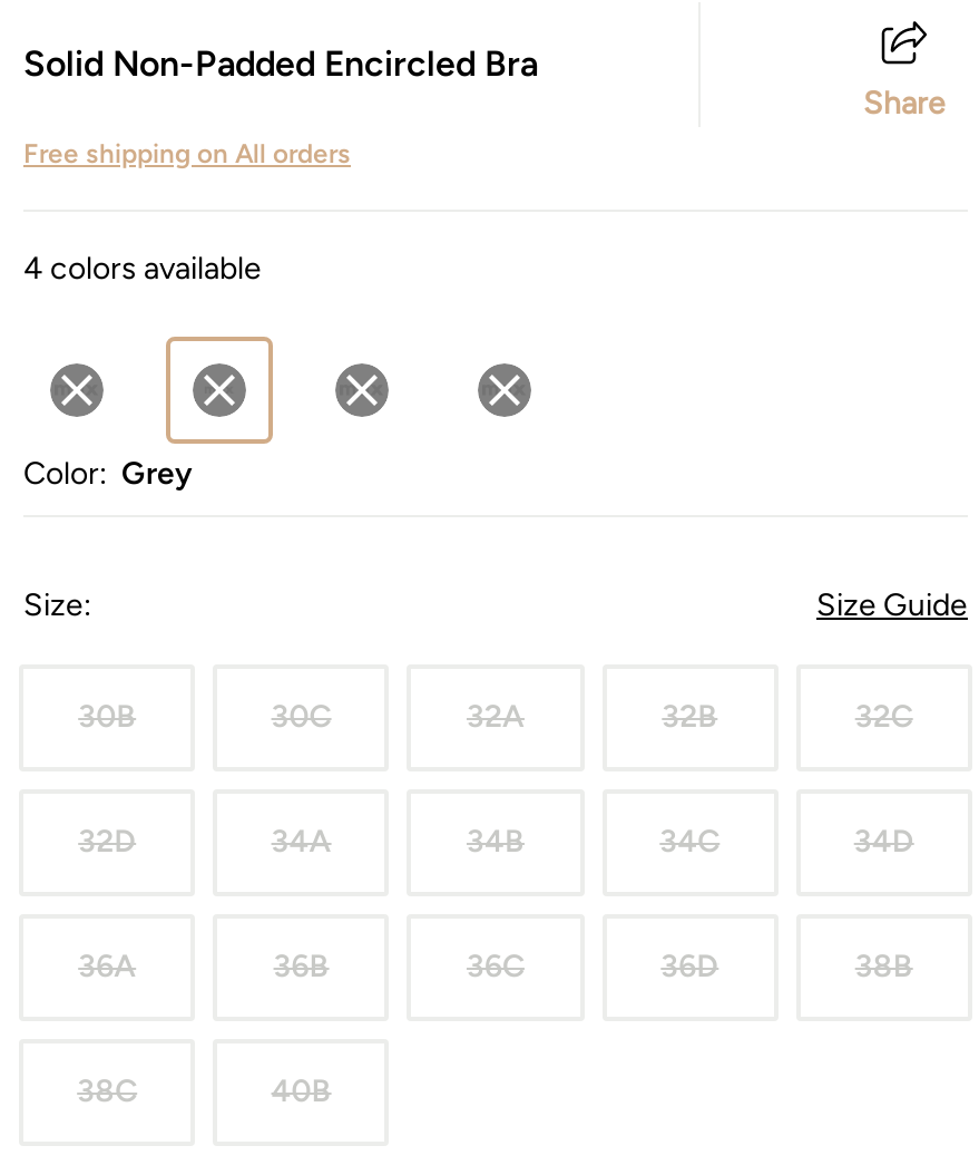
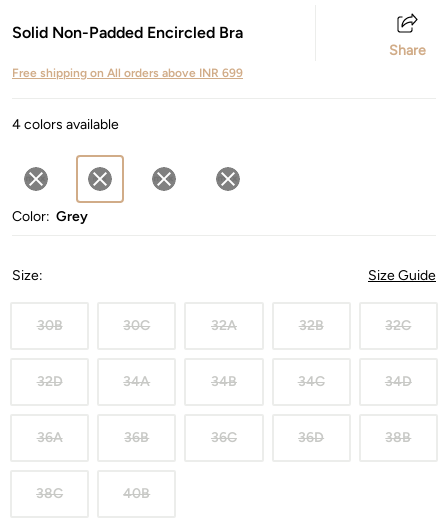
[23,138,351,169] Free shipping on All orders -> [12,66,243,80] Free shipping on All orders above INR 699

